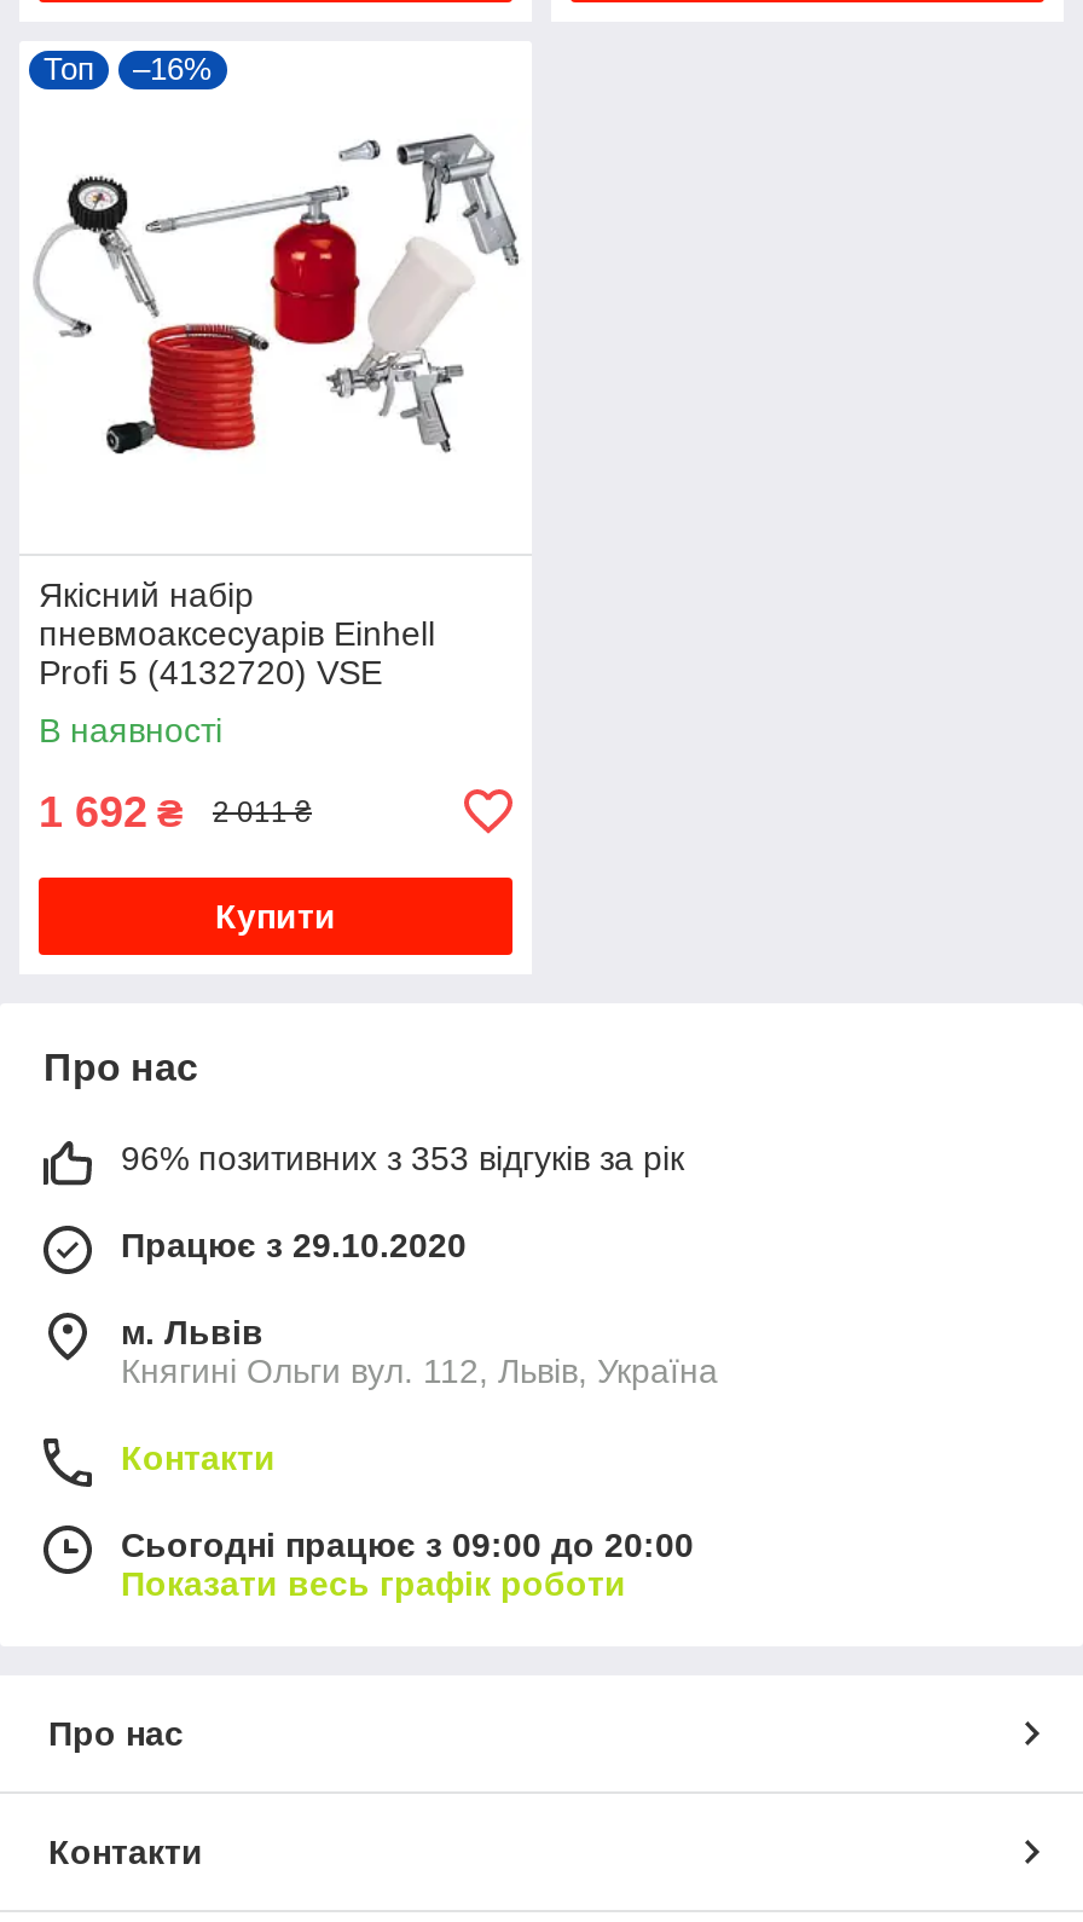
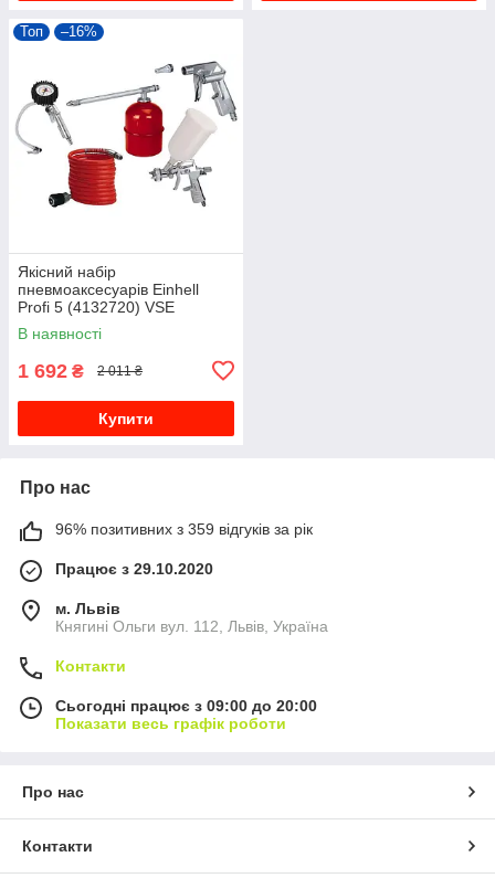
[121,1138,684,1177] 96% позитивних з 353 відгуків за рік -> [55,520,313,538] 96% позитивних з 359 відгуків за рік

